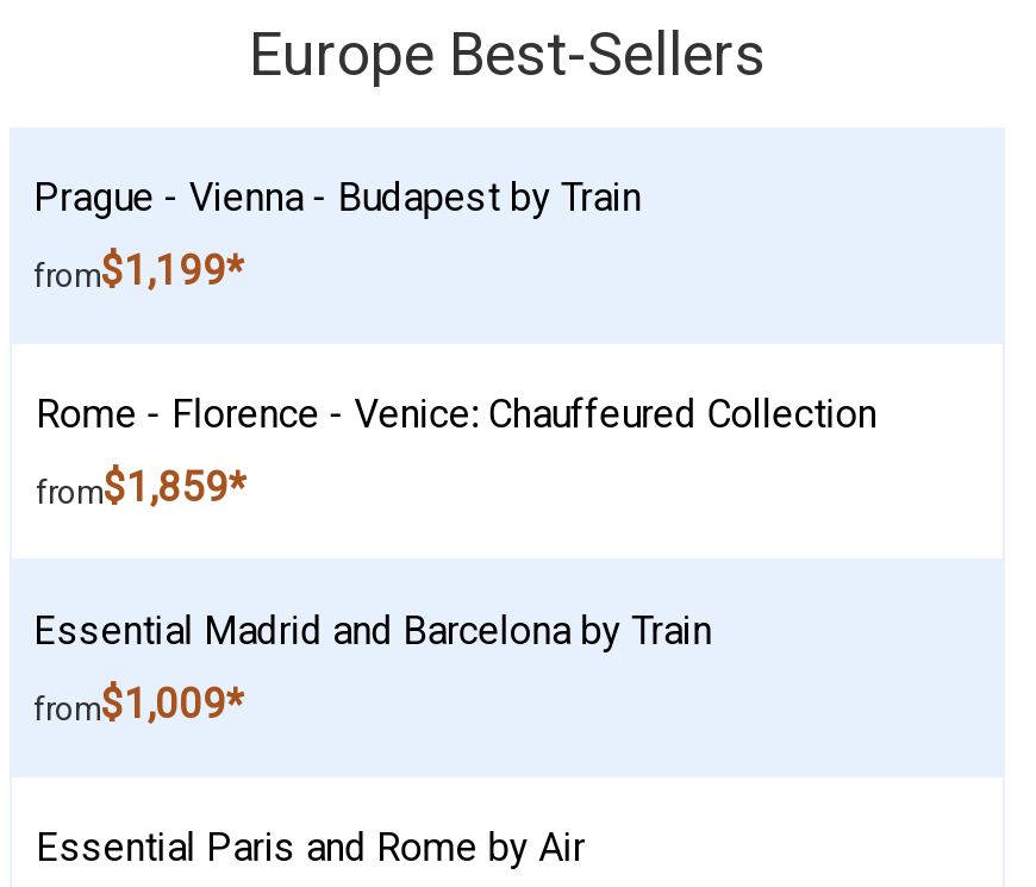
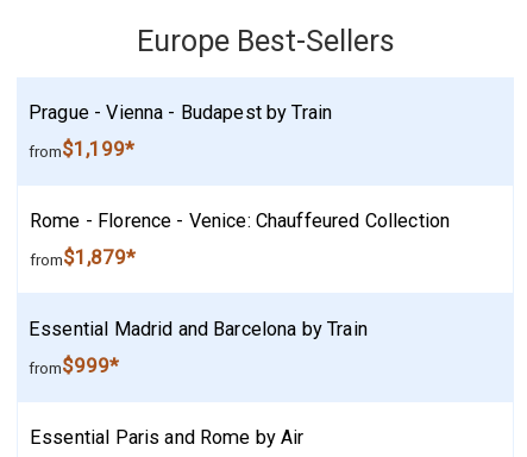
[36,463,248,511] from$1,859* -> [30,245,136,269] from$1,879*
[33,680,245,727] from$1,009* -> [29,353,119,377] from$999*

